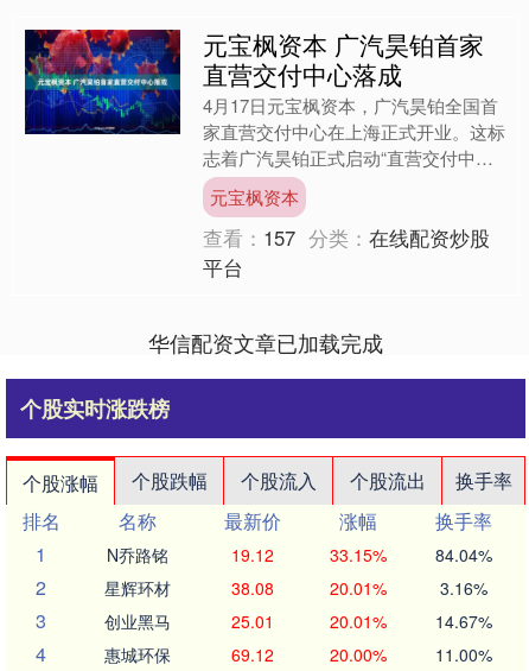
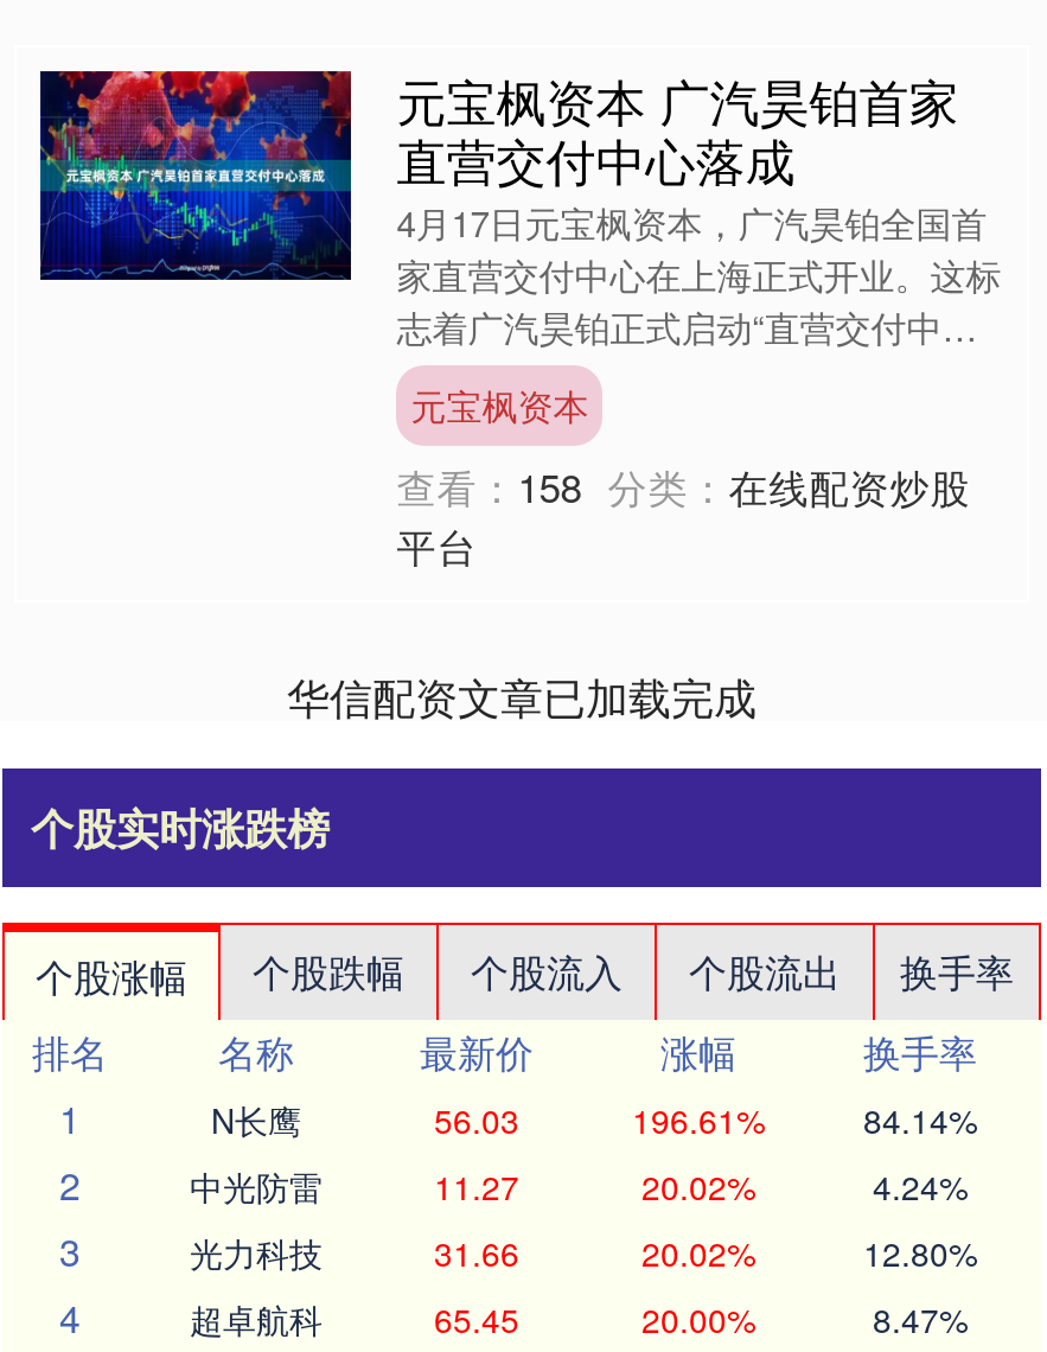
[203,223,490,252] 查看：157 分类：在线配资炒股 -> [397,458,970,514] 查看：158 分类：在线配资炒股
[107,543,492,566] N乔路铭 | 19.12 | 33.15% | 84.04% -> [211,1096,977,1143] N长鹰 | 56.03 | 196.61% | 84.14%
[104,576,487,600] 星辉环材 | 38.08 | 20.01% | 3.16% -> [190,1162,968,1209] 中光防雷 | 11.27 | 20.02% | 4.24%
[104,609,492,633] 创业黑马 | 25.01 | 20.01% | 14.67% -> [190,1228,977,1276] 光力科技 | 31.66 | 20.02% | 12.80%
[104,642,273,666] 惠城环保 | 69.12 -> [190,1295,519,1342] 超卓航科 | 65.45
[435,642,492,666] 11.00% -> [873,1295,968,1342] 8.47%

